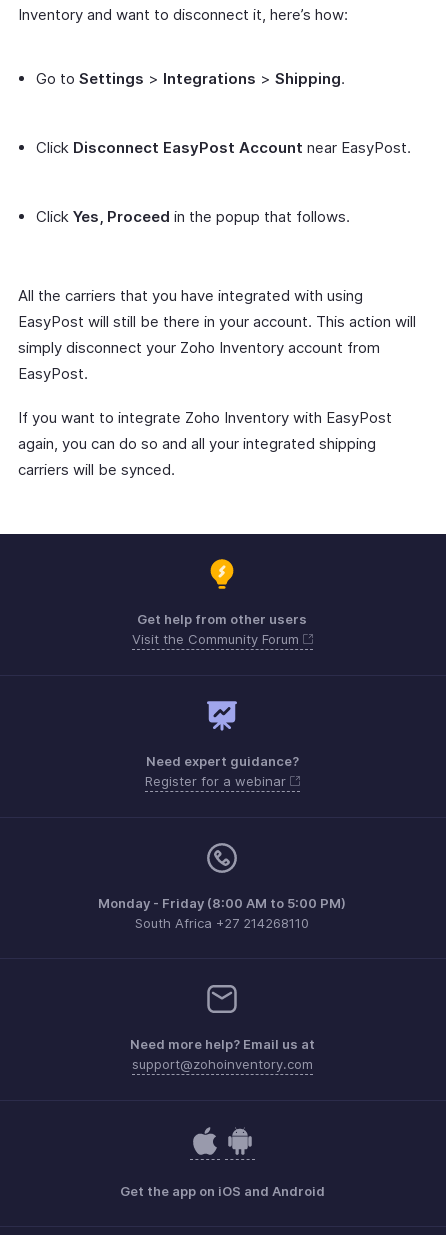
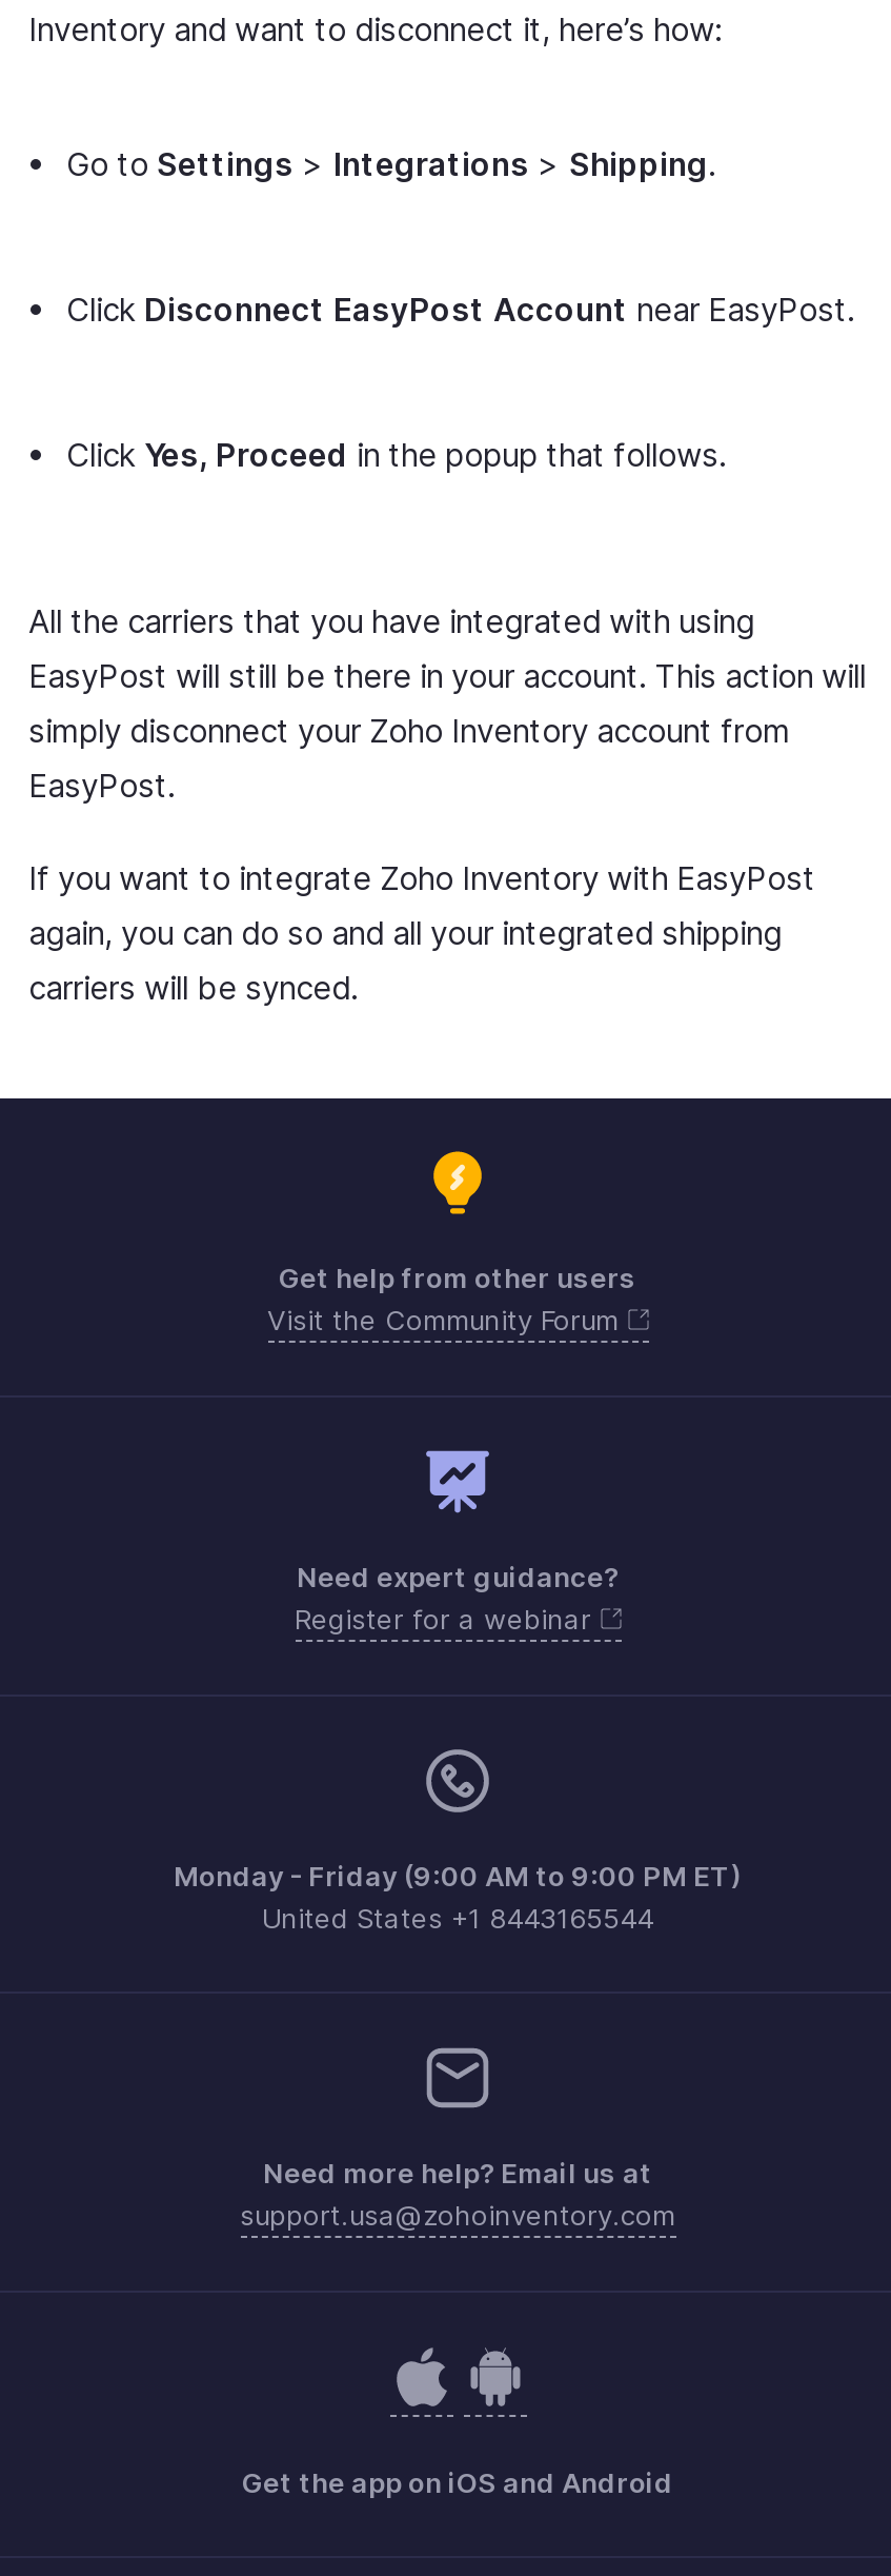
[98,895,346,931] Monday - Friday (8:00 AM to 5:00 PM) | South Africa +27 214268110 -> [174,1859,742,1935] Monday - Friday (9:00 AM to 9:00 PM ET) | United States +1 8443165544
[131,1056,312,1072] support@zohoinventory.com -> [240,2198,675,2232] support.usa@zohoinventory.com

